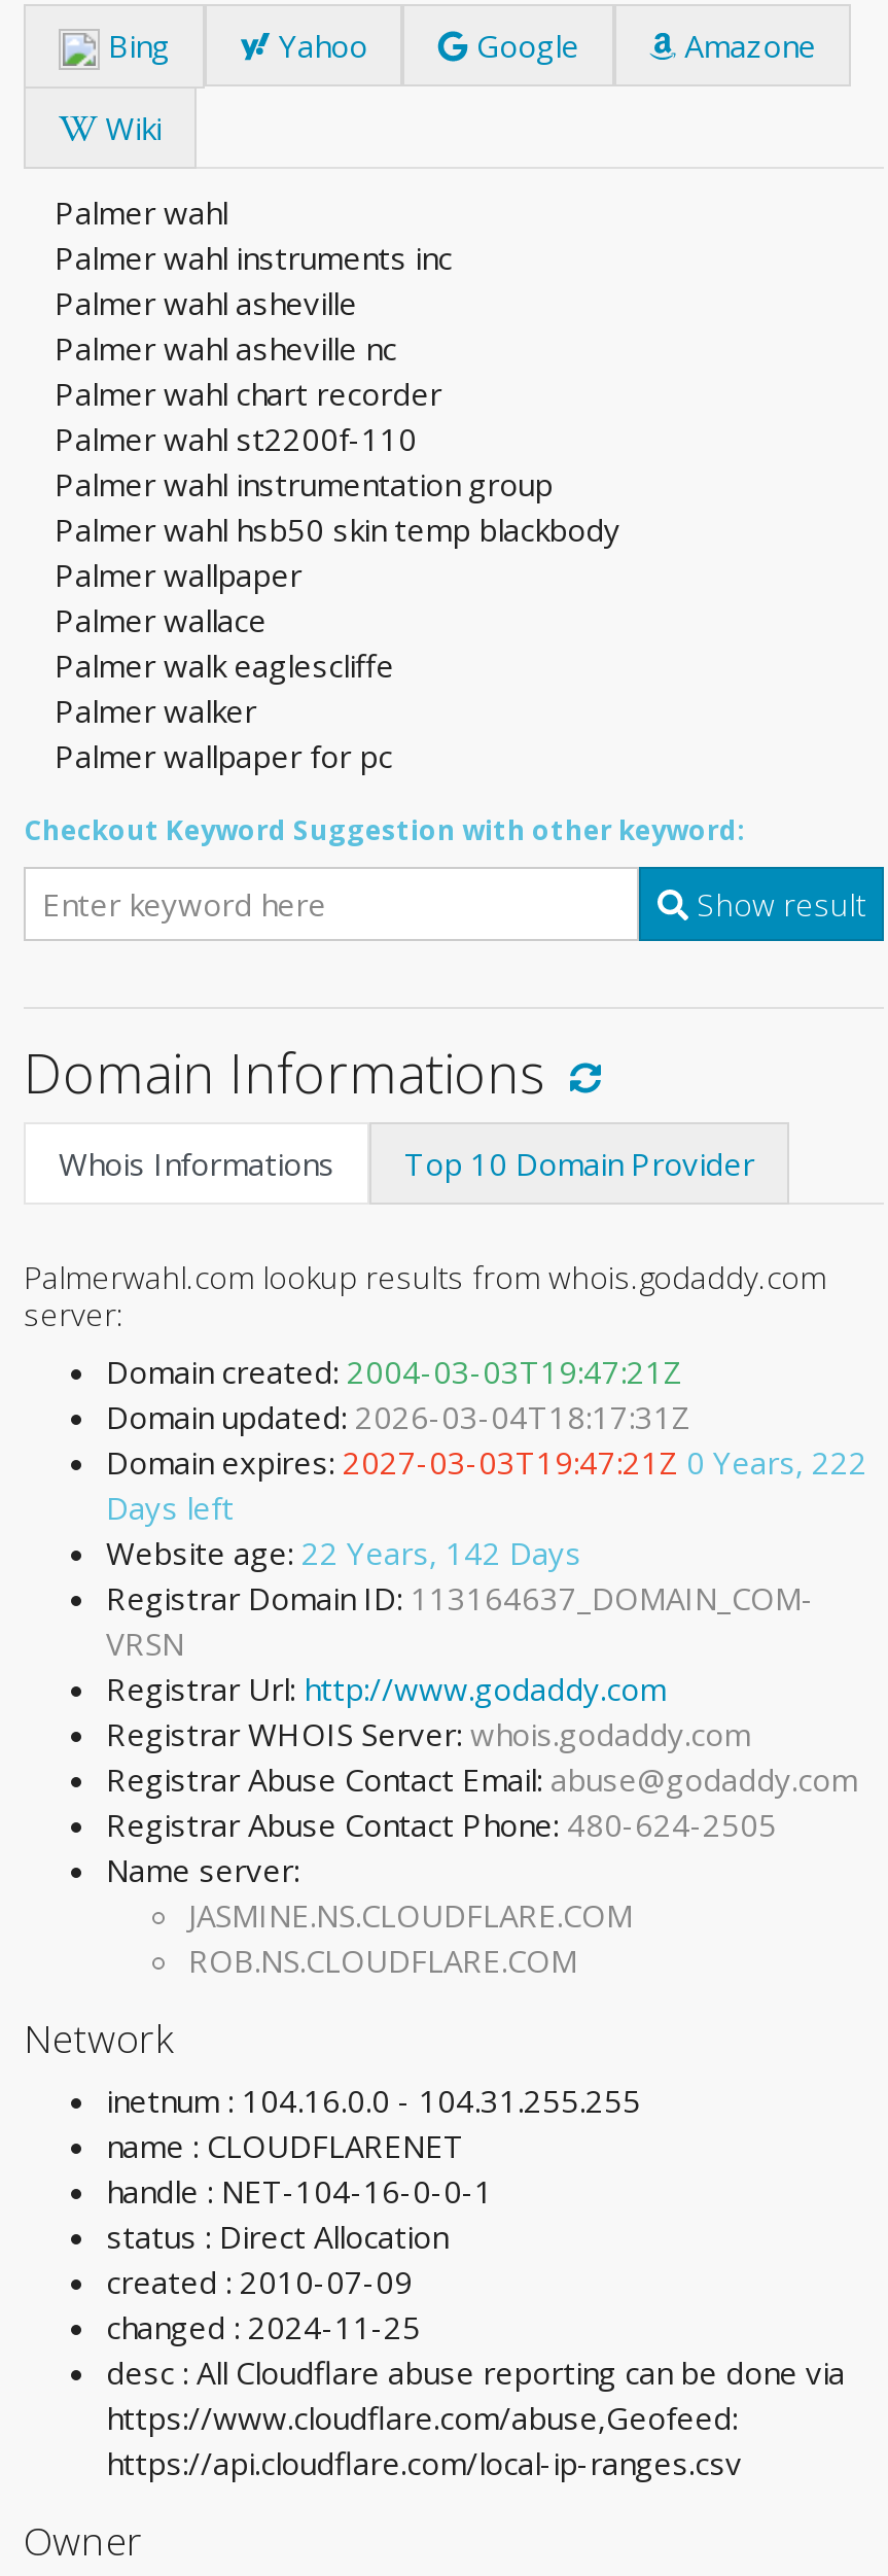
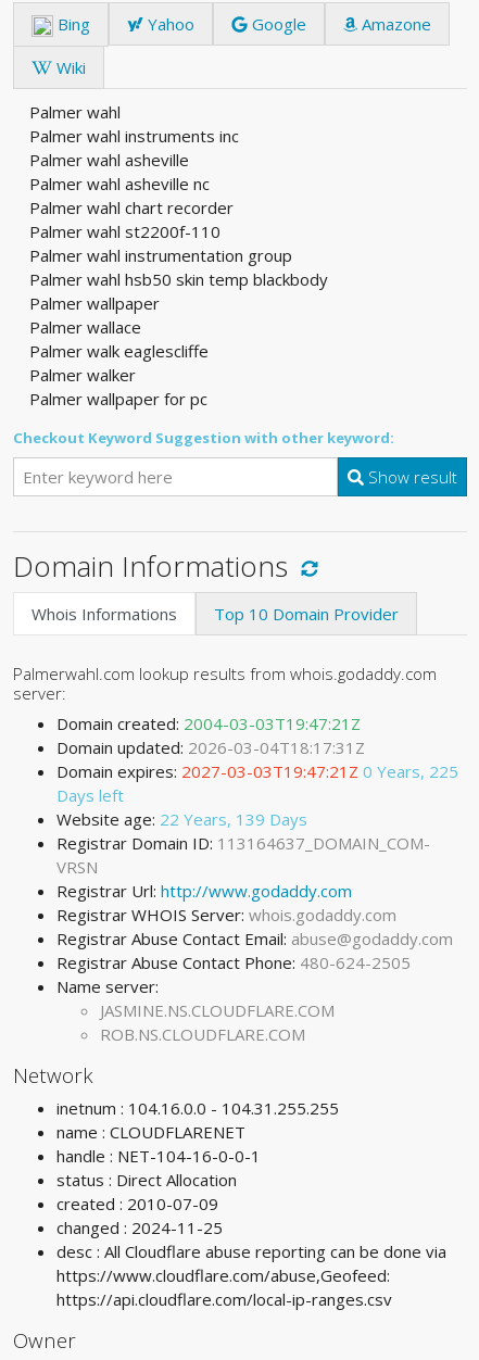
[106,1442,867,1483] Domain expires: 2027-03-03T19:47:21Z 0 Years, 222 -> [56,761,458,782] Domain expires: 2027-03-03T19:47:21Z 0 Years, 225
[106,1533,581,1574] Website age: 22 Years, 142 Days -> [56,809,307,830] Website age: 22 Years, 139 Days

